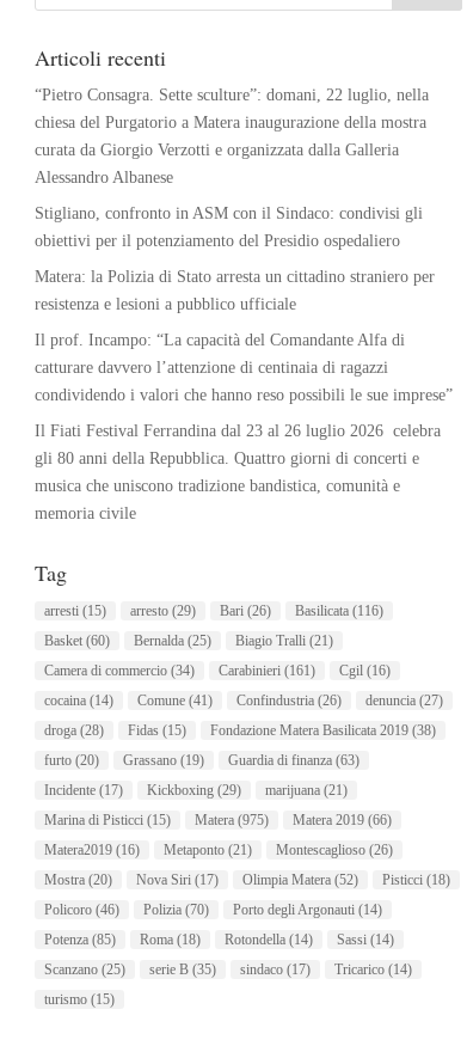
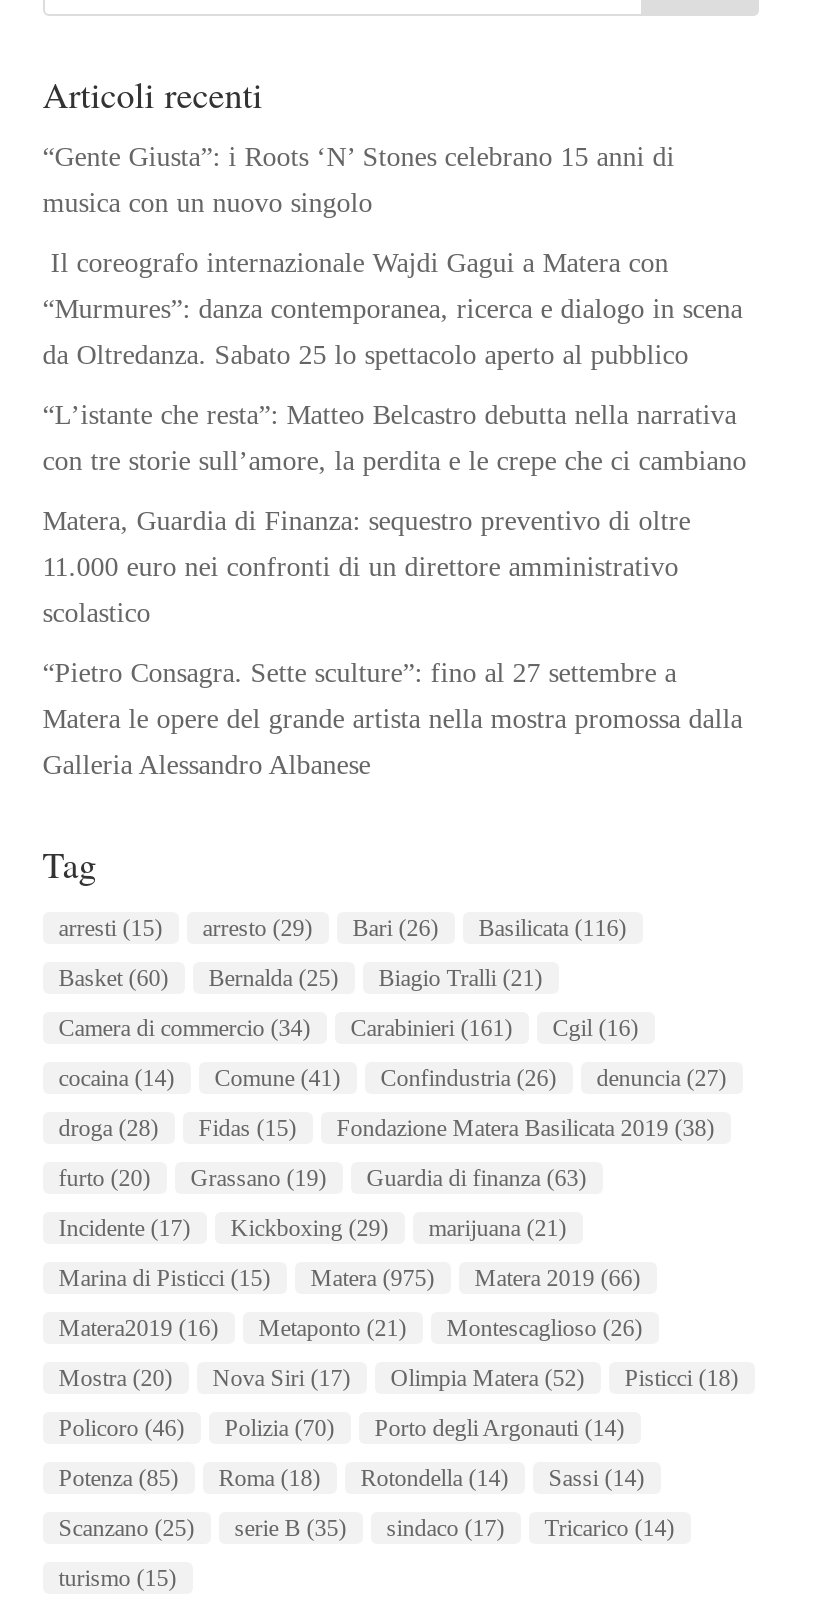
[34,86,452,523] “Pietro Consagra. Sette sculture”: domani, 22 luglio, nella | chiesa del Purgatorio a Matera inaugurazione della mostra | curata da Giorgio Verzotti e organizzata dalla Galleria | Alessandro Albanese | Stigliano, confronto in ASM con il Sindaco: condivisi gli | obiettivi per il potenziamento del Presidio ospedaliero | Matera: la Polizia di Stato arresta un cittadino straniero per | resistenza e lesioni a pubblico ufficiale | Il prof. Incampo: “La capacità del Comandante Alfa di | catturare davvero l’attenzione di centinaia di ragazzi | condividendo i valori che hanno reso possibili le sue imprese” | Il Fiati Festival Ferrandina dal 23 al 26 luglio 2026 celebra | gli 80 anni della Repubblica. Quattro giorni di concerti e | musica che uniscono tradizione bandistica, comunità e | memoria civile -> [43,143,747,781] “Gente Giusta”: i Roots ‘N’ Stones celebrano 15 anni di | musica con un nuovo singolo | Il coreografo internazionale Wajdi Gagui a Matera con | “Murmures”: danza contemporanea, ricerca e dialogo in scena | da Oltredanza. Sabato 25 lo spettacolo aperto al pubblico | “L’istante che resta”: Matteo Belcastro debutta nella narrativa | con tre storie sull’amore, la perdita e le crepe che ci cambiano | Matera, Guardia di Finanza: sequestro preventivo di oltre | 11.000 euro nei confronti di un direttore amministrativo | scolastico | “Pietro Consagra. Sette sculture”: fino al 27 settembre a | Matera le opere del grande artista nella mostra promossa dalla | Galleria Alessandro Albanese

